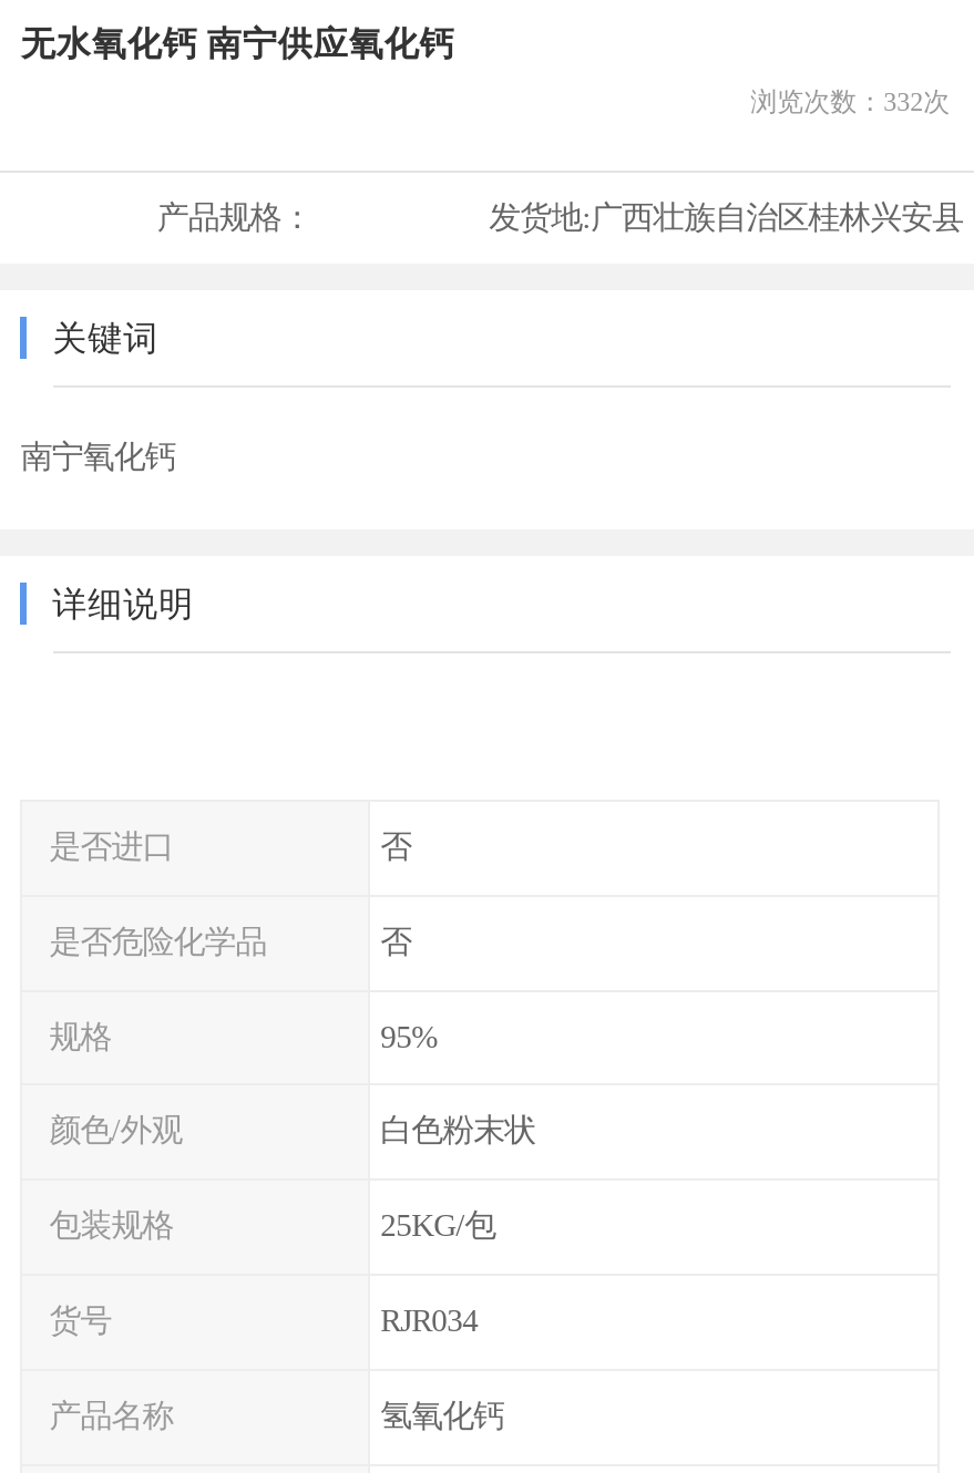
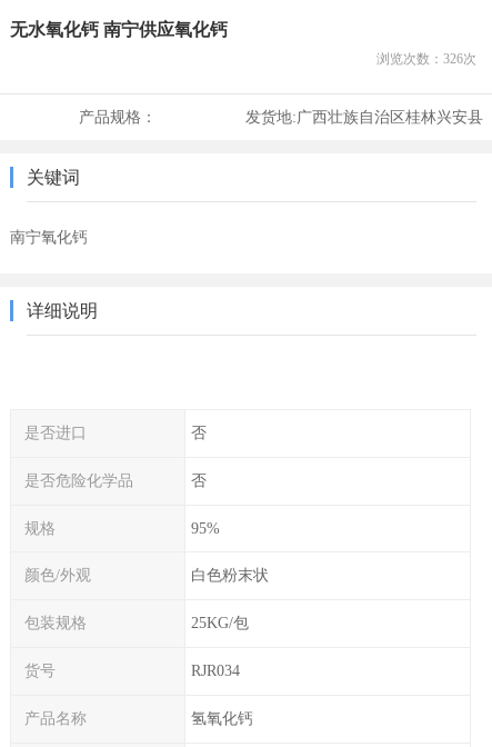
[751,87,950,118] 浏览次数：332次 -> [376,51,476,67] 浏览次数：326次

